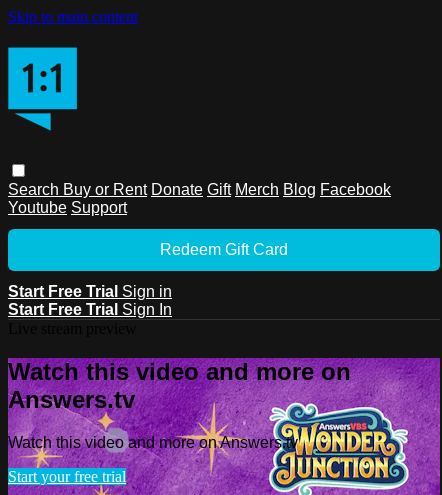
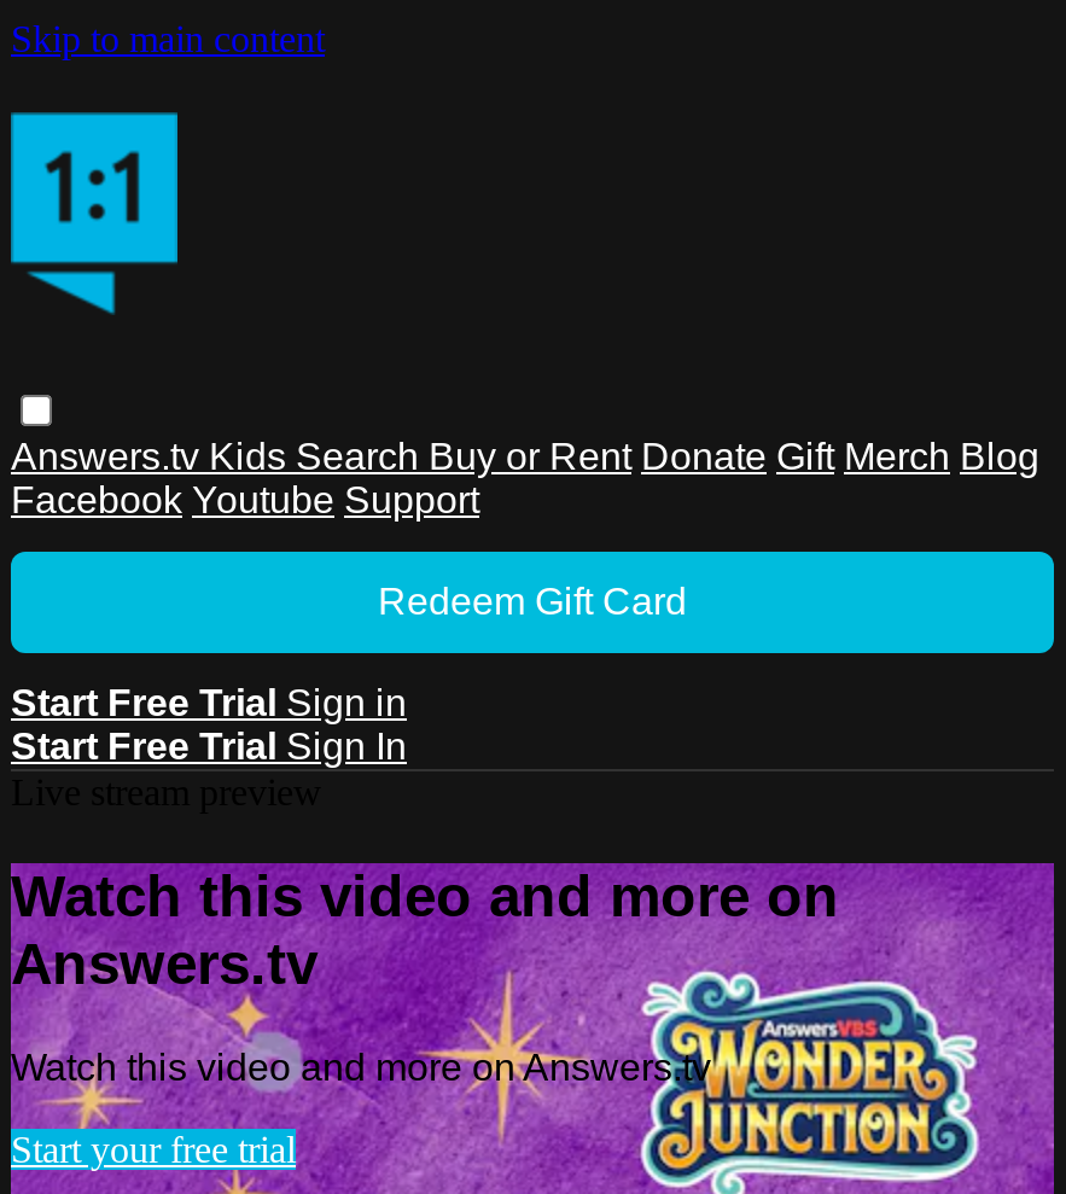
[8,181,391,216] Search Buy or Rent Donate Gift Merch Blog Facebook | Youtube Support -> [11,436,1039,520] Answers.tv Kids Search Buy or Rent Donate Gift Merch Blog | Facebook Youtube Support

